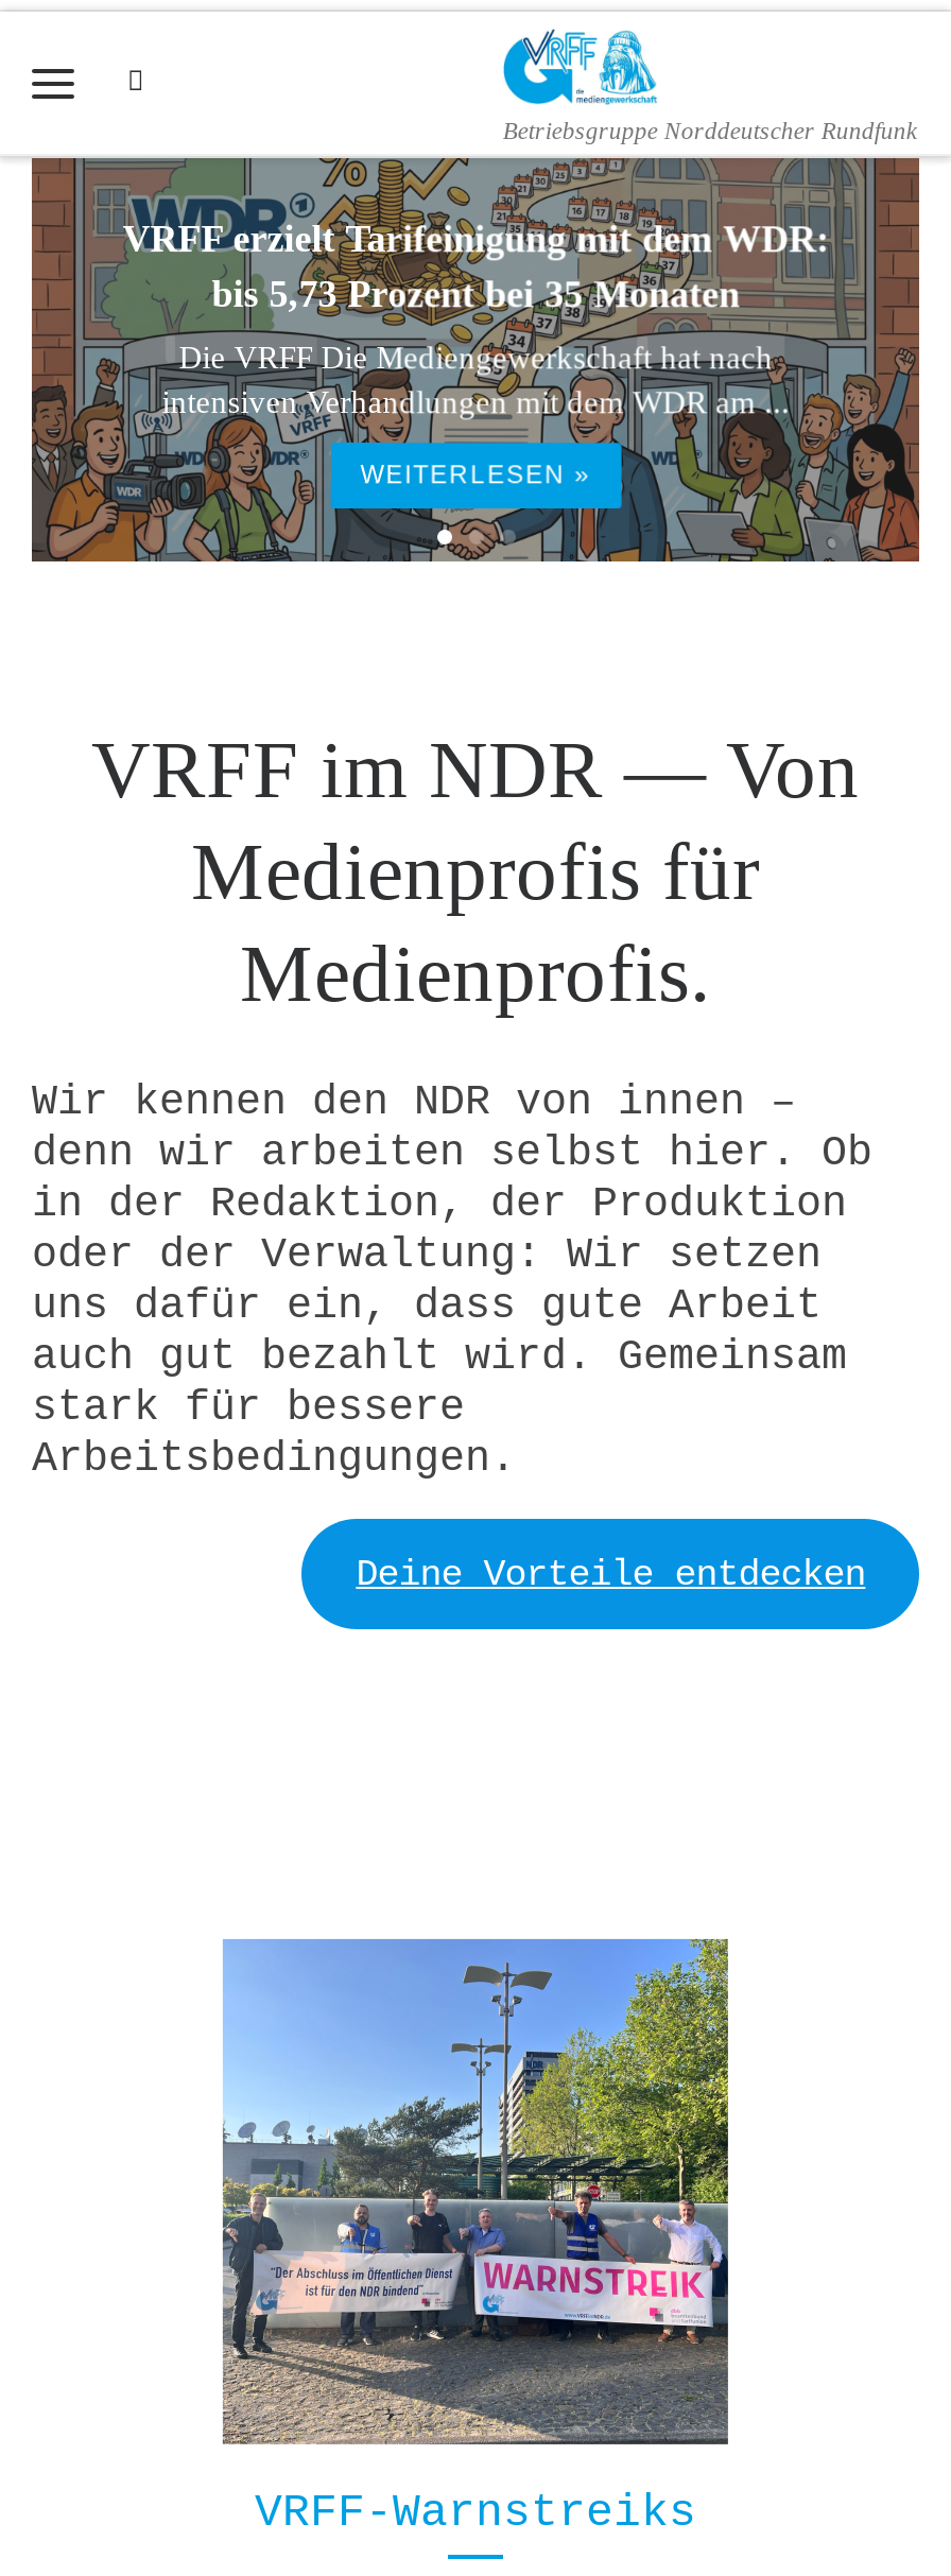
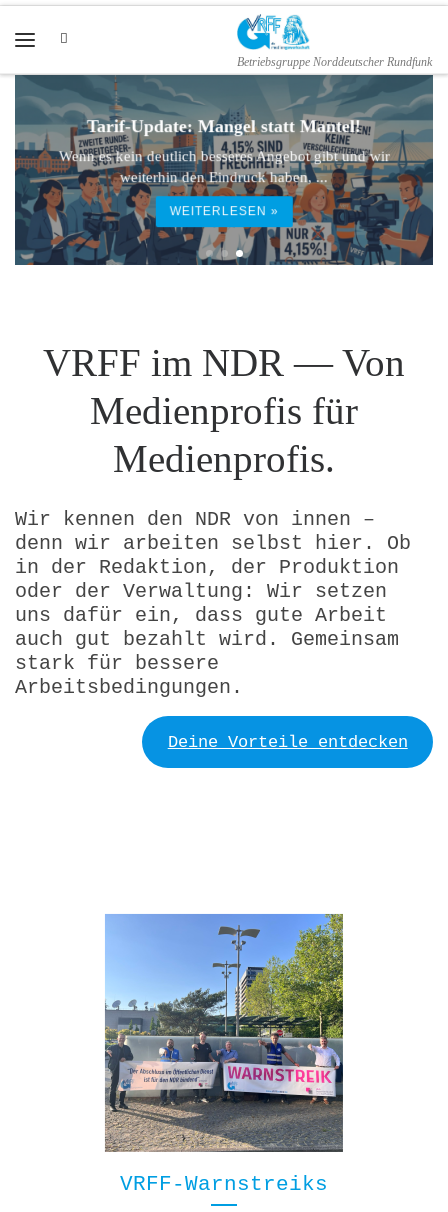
[32,158,921,564] [image] | VRFF erzielt Tarifeinigung mit dem WDR: | bis 5,73 Prozent bei 35 Monaten -> [15,75,434,266] [image] | Tarif-Update: Mangel statt Mantel!
[161,341,790,420] Die VRFF Die Mediengewerkschaft hat nach | intensiven Verhandlungen mit dem WDR am ... -> [58,148,389,185] Wenn es kein deutlich besseres Angebot gibt und wir | weiterhin den Eindruck haben, ...

